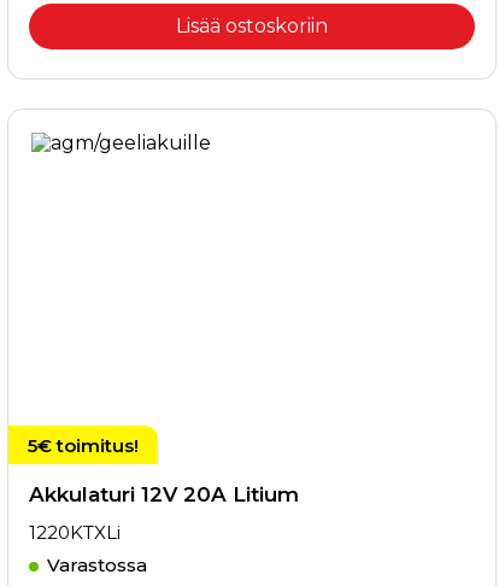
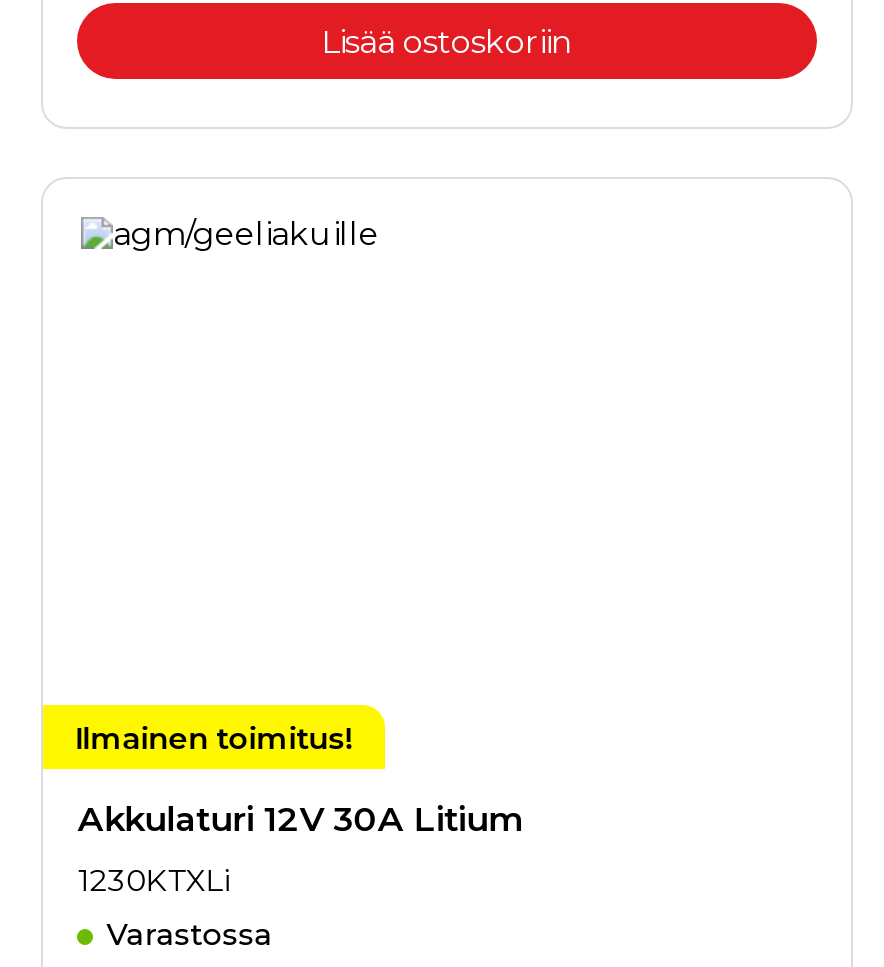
[27,435,138,458] 5€ toimitus! -> [75,718,353,756] Ilmainen toimitus!
[29,483,299,507] Akkulaturi 12V 20A Litium -> [78,798,524,838] Akkulaturi 12V 30A Litium
[29,521,121,544] 1220KTXLi -> [78,861,230,899] 1230KTXLi

